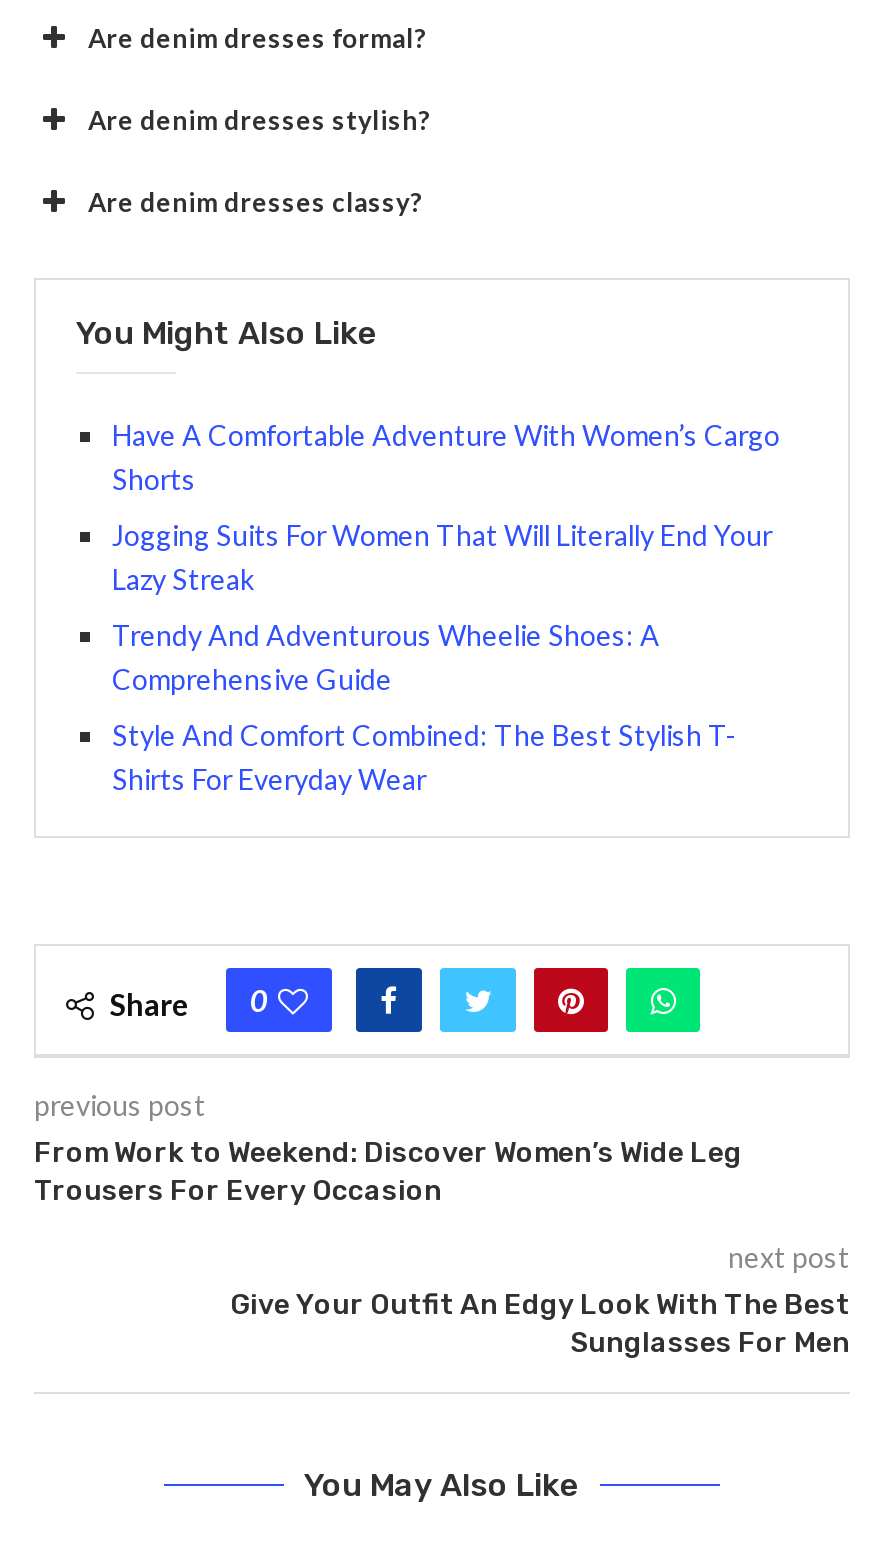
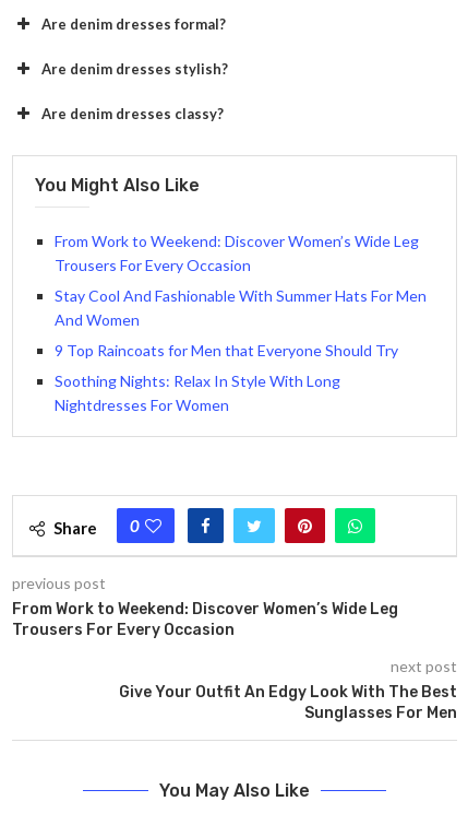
[112,418,780,496] Have A Comfortable Adventure With Women’s Cargo | Shorts -> [55,232,419,274] From Work to Weekend: Discover Women’s Wide Leg | Trousers For Every Occasion
[112,518,772,596] Jogging Suits For Women That Will Literally End Your | Lazy Streak -> [55,287,427,329] Stay Cool And Fashionable With Summer Hats For Men | And Women
[112,618,660,696] Trendy And Adventurous Wheelie Shoes: A | Comprehensive Guide -> [55,341,398,360] 9 Top Raincoats for Men that Everyone Should Try
[112,718,736,796] Style And Comfort Combined: The Best Stylish T- | Shirts For Everyday Wear -> [55,372,340,414] Soothing Nights: Relax In Style With Long | Nightdresses For Women

